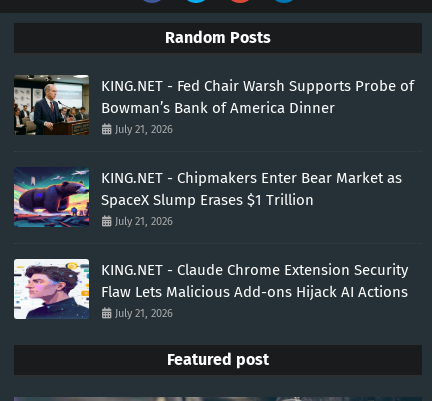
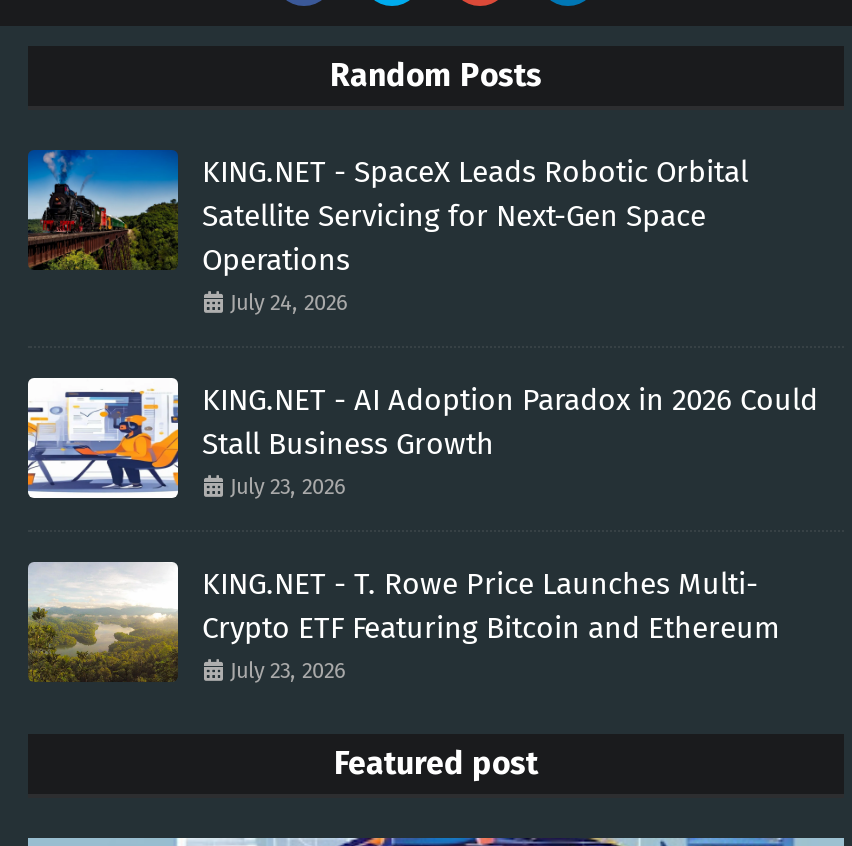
[13,74,414,136] [image] | KING.NET - Fed Chair Warsh Supports Probe of | Bowman’s Bank of America Dinner | July 21, 2026 -> [26,148,748,315] [image] | KING.NET - SpaceX Leads Robotic Orbital | Satellite Servicing for Next-Gen Space | Operations | July 24, 2026
[13,168,402,228] [image] | KING.NET - Chipmakers Enter Bear Market as | SpaceX Slump Erases $1 Trillion | July 21, 2026 -> [26,376,818,500] [image] | KING.NET - AI Adoption Paradox in 2026 Could | Stall Business Growth | July 23, 2026
[13,260,408,320] [image] | KING.NET - Claude Chrome Extension Security | Flaw Lets Malicious Add-ons Hijack AI Actions | July 21, 2026 -> [28,562,780,683] [image] | KING.NET - T. Rowe Price Launches Multi- | Crypto ETF Featuring Bitcoin and Ethereum | July 23, 2026

